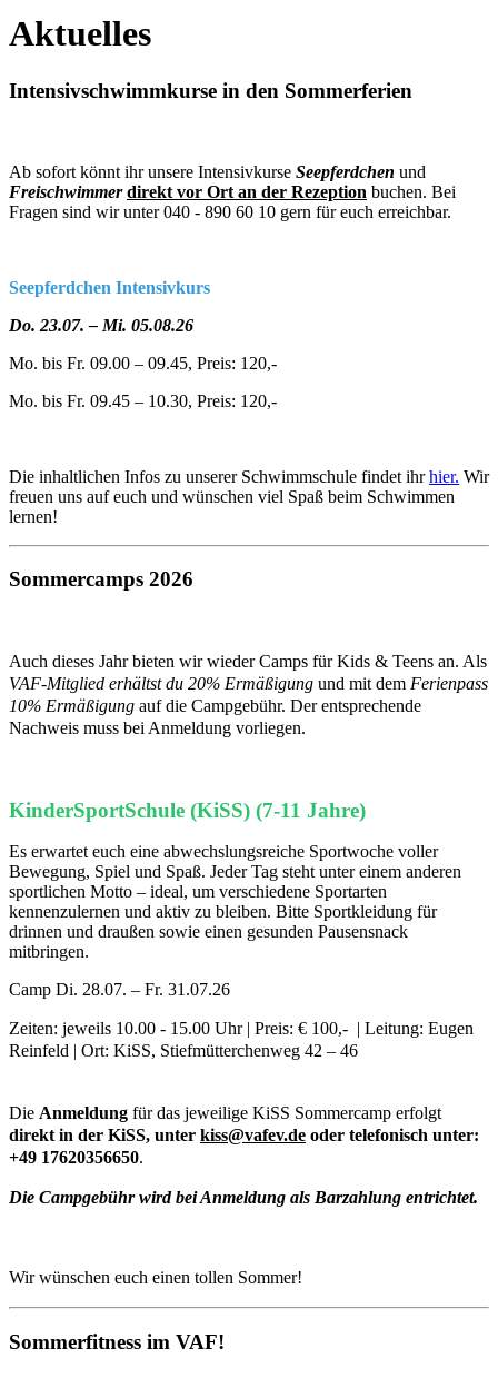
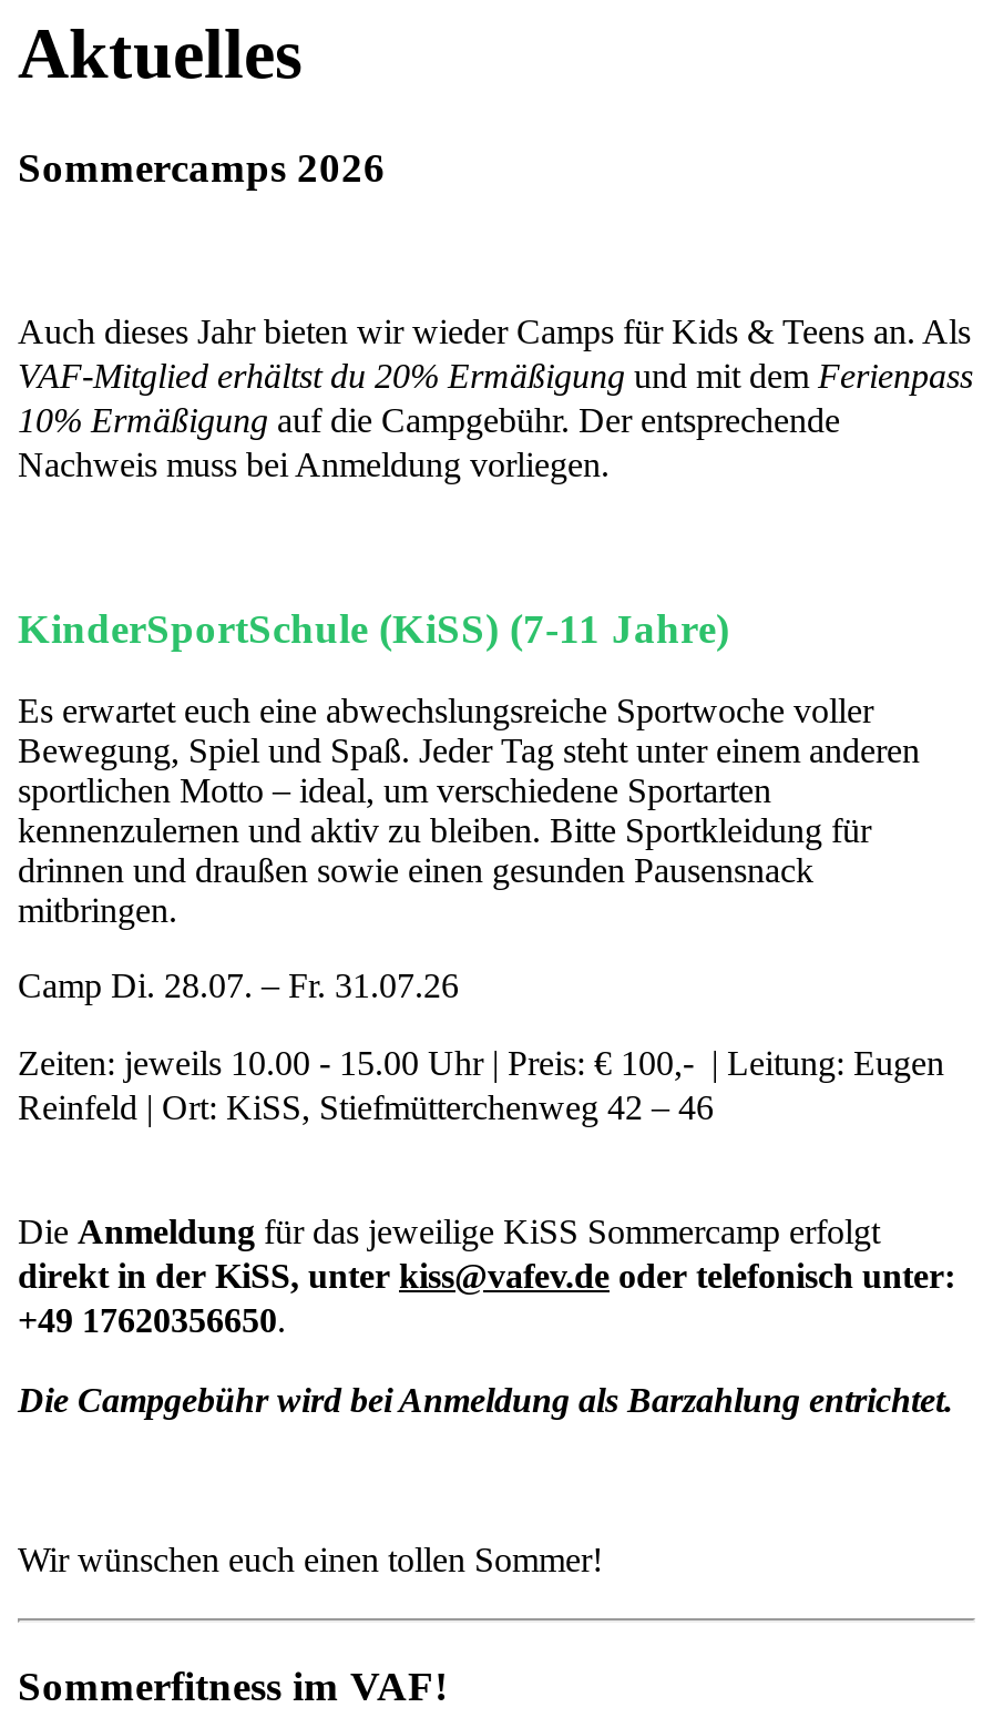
[9,79,412,102] Intensivschwimmkurse in den Sommerferien -> none
[9,162,456,221] Ab sofort könnt ihr unsere Intensivkurse Seepferdchen und | Freischwimmer direkt vor Ort an der Rezeption buchen. Bei | Fragen sind wir unter 040 - 890 60 10 gern für euch erreichbar. -> none
[9,278,277,410] Seepferdchen Intensivkurs | Do. 23.07. – Mi. 05.08.26 | Mo. bis Fr. 09.00 – 09.45, Preis: 120,- | Mo. bis Fr. 09.45 – 10.30, Preis: 120,- -> none
[9,467,489,526] Die inhaltlichen Infos zu unserer Schwimmschule findet ihr hier. Wir | freuen uns auf euch und wünschen viel Spaß beim Schwimmen | lernen! -> none

